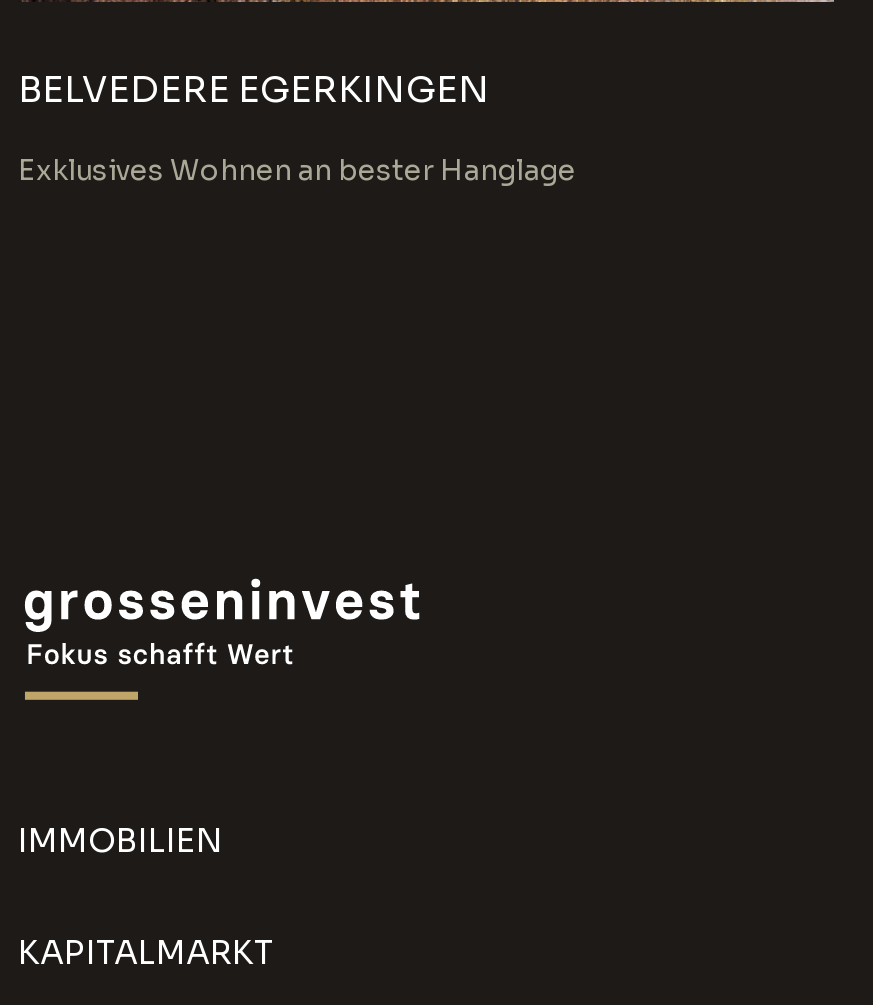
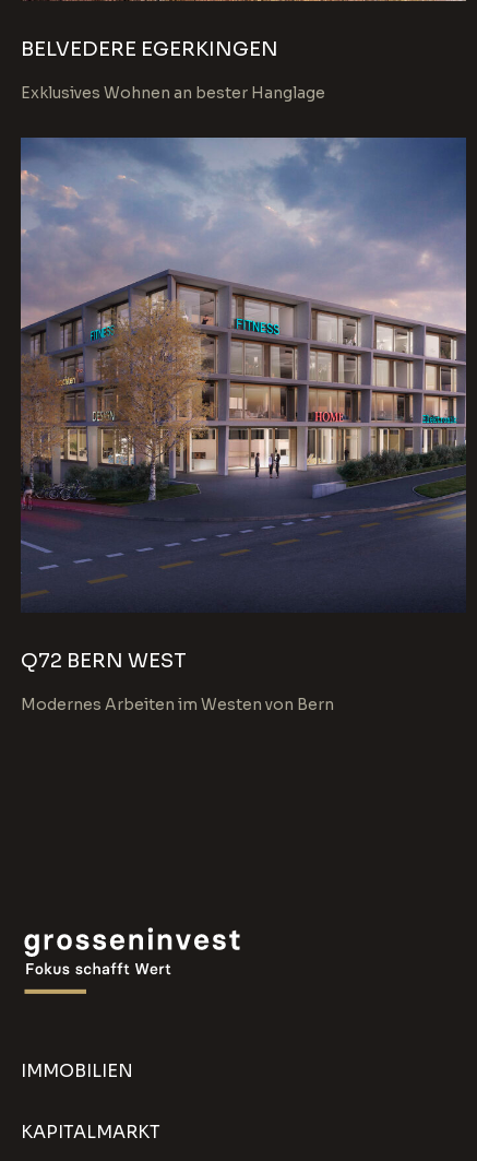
none -> [20,137,466,714] [image] | Q72 BERN WEST | Modernes Arbeiten im Westen von Bern

